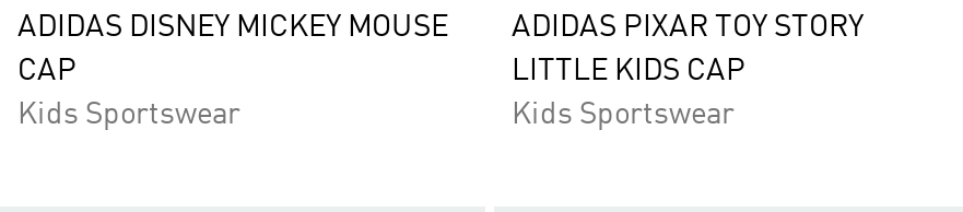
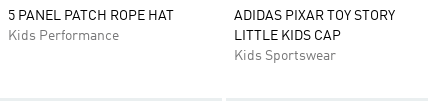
[17,12,448,130] ADIDAS DISNEY MICKEY MOUSE | CAP | Kids Sportswear -> [8,9,174,43] 5 PANEL PATCH ROPE HAT | Kids Performance

